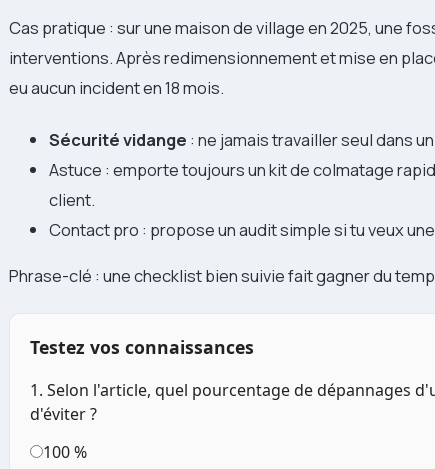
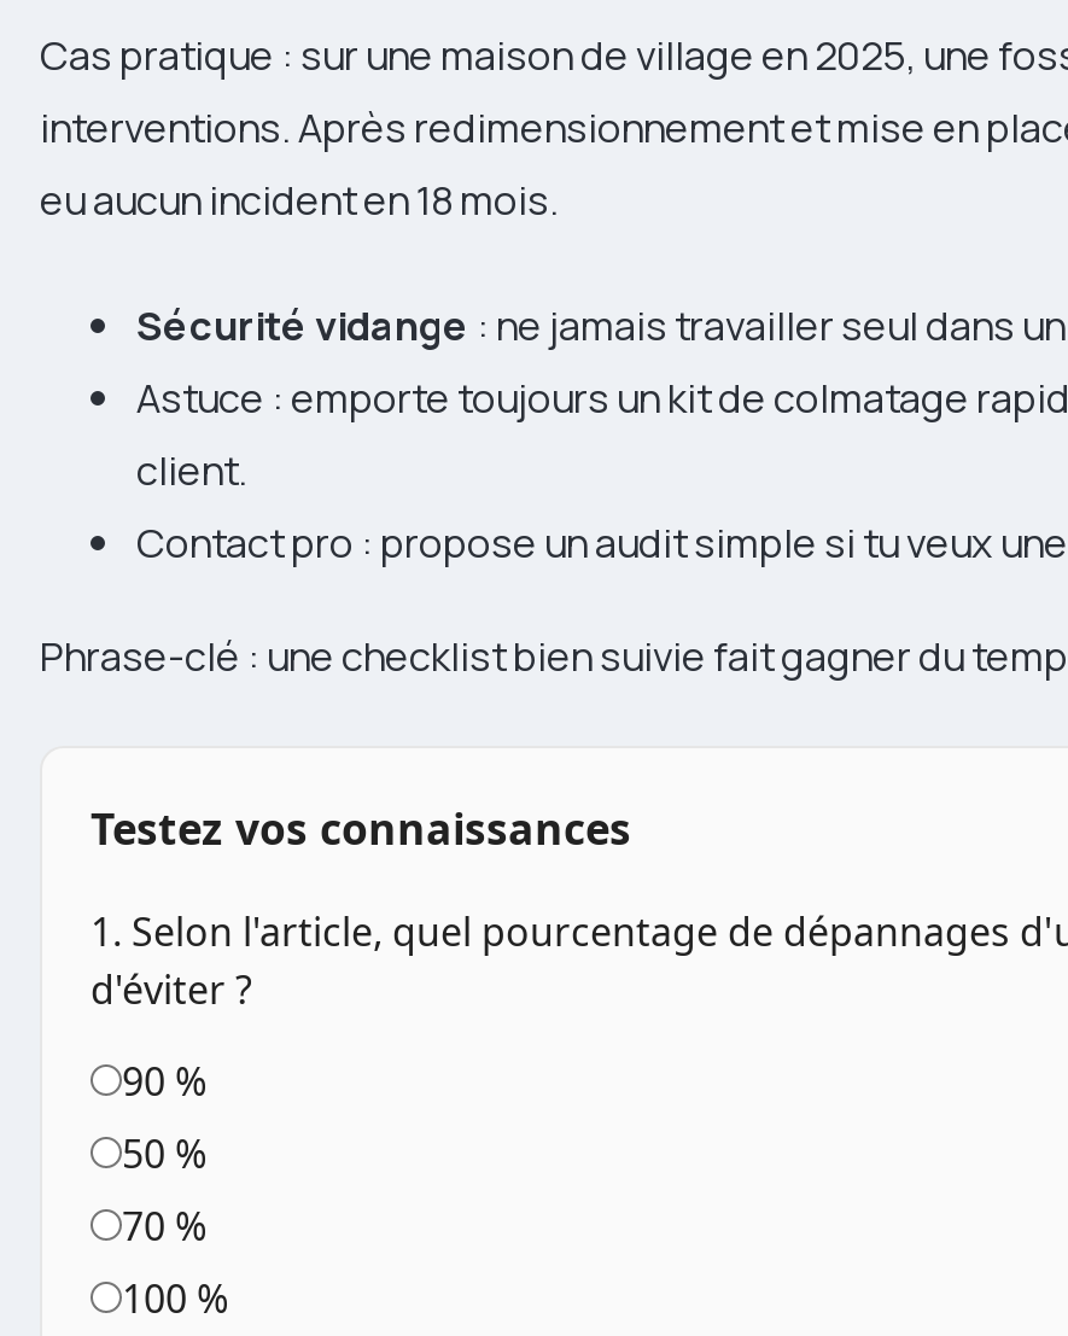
none -> [122,1054,206,1252] 90 % | 50 % | 70 %

